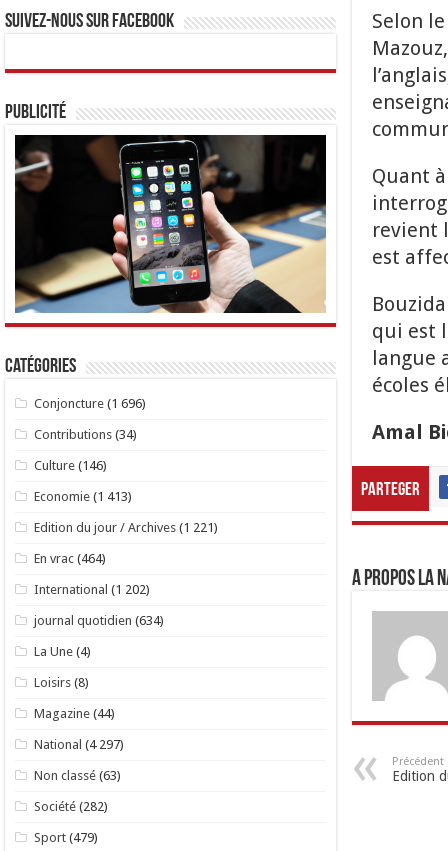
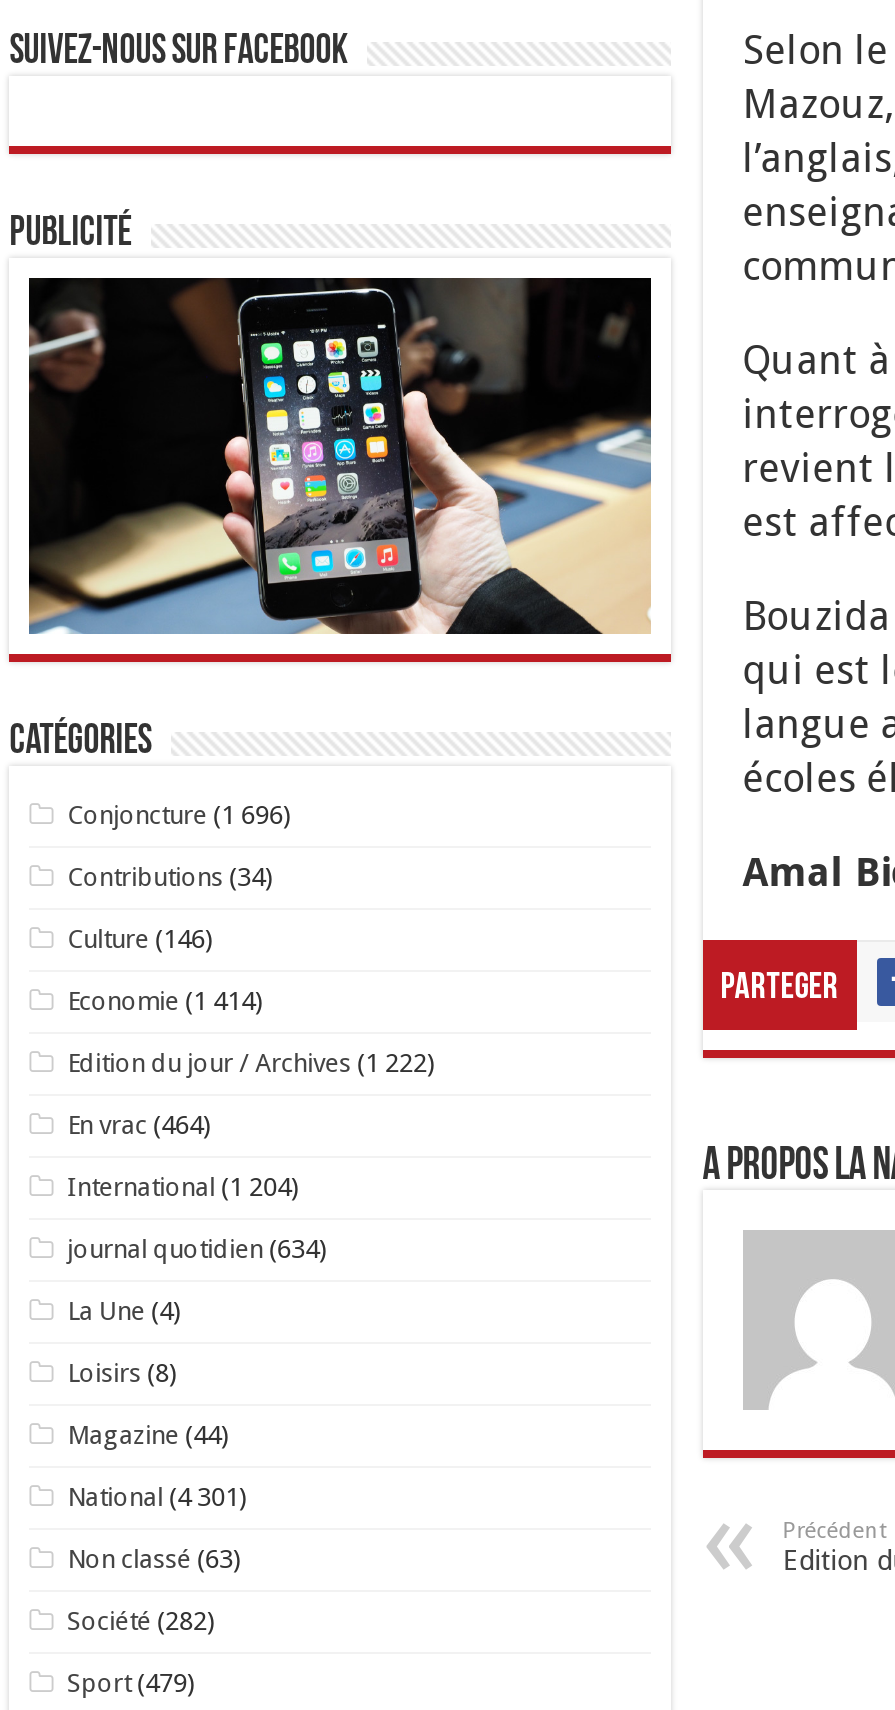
[34,489,132,504] Economie (1 413) -> [67,987,263,1017] Economie (1 414)
[34,520,218,535] Edition du jour / Archives (1 221) -> [67,1049,435,1079] Edition du jour / Archives (1 222)
[34,582,150,597] International (1 202) -> [67,1173,299,1203] International (1 204)
[34,737,124,752] National (4 297) -> [67,1483,247,1513] National (4 301)

